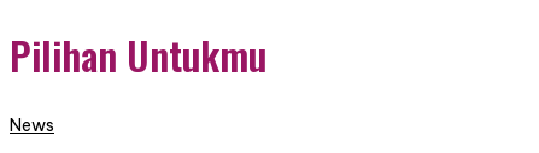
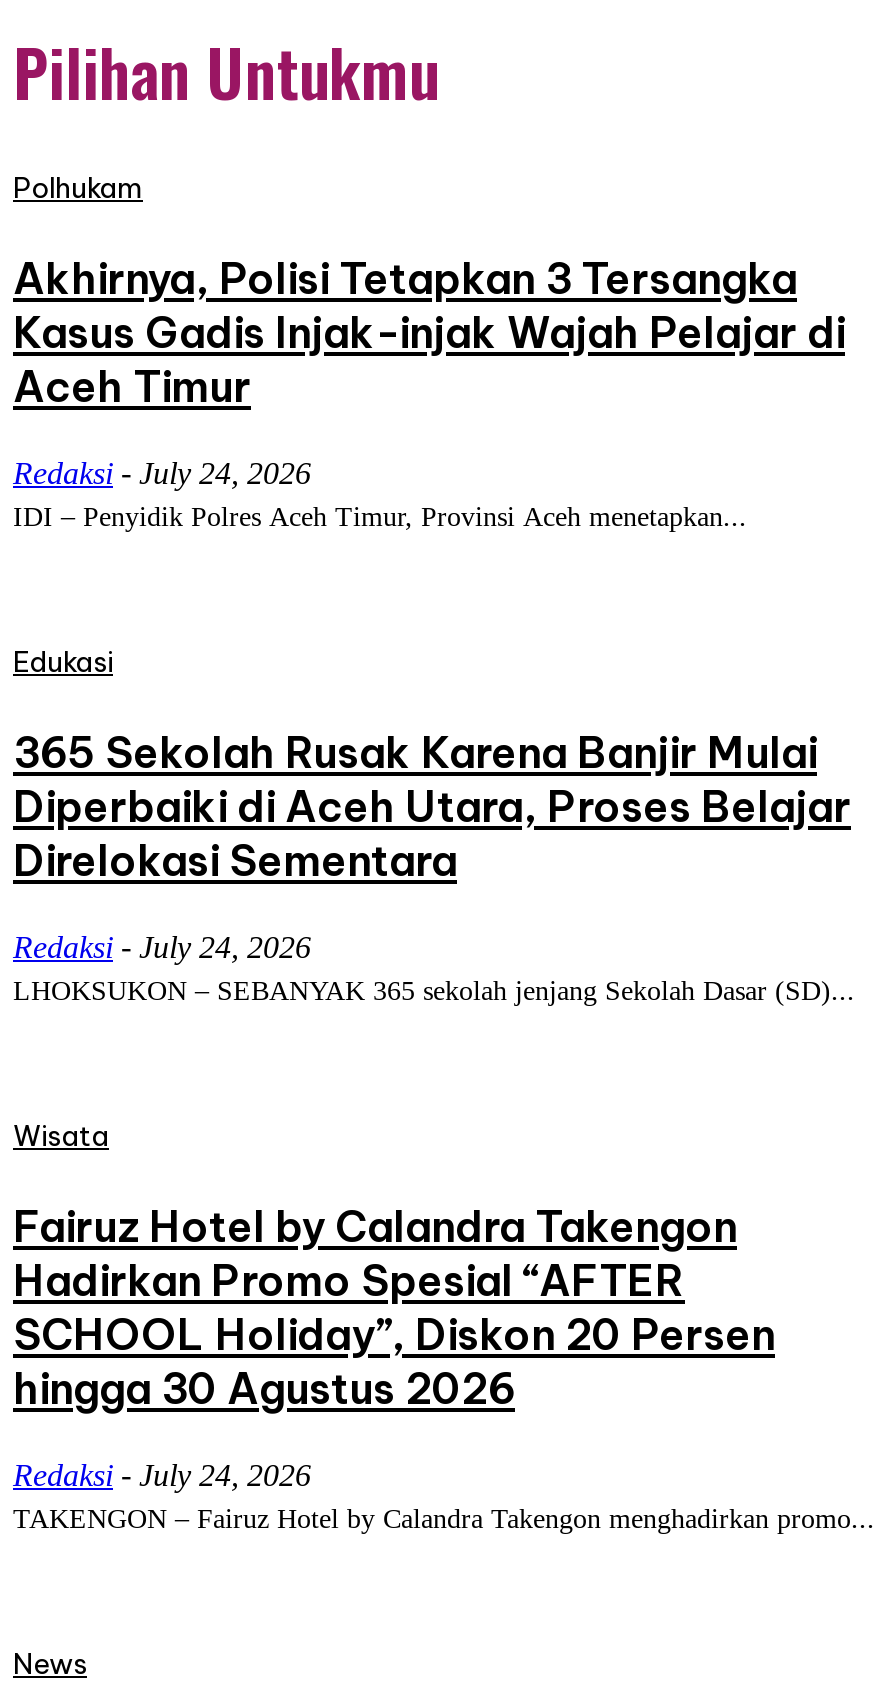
none -> [13,169,845,531] Polhukam | Akhirnya, Polisi Tetapkan 3 Tersangka | Kasus Gadis Injak-injak Wajah Pelajar di | Aceh Timur | Redaksi - July 24, 2026 | IDI – Penyidik Polres Aceh Timur, Provinsi Aceh menetapkan...
none -> [13,643,855,1005] Edukasi | 365 Sekolah Rusak Karena Banjir Mulai | Diperbaiki di Aceh Utara, Proses Belajar | Direlokasi Sementara | Redaksi - July 24, 2026 | LHOKSUKON – SEBANYAK 365 sekolah jenjang Sekolah Dasar (SD)...
none -> [13,1117,875,1533] Wisata | Fairuz Hotel by Calandra Takengon | Hadirkan Promo Spesial “AFTER | SCHOOL Holiday”, Diskon 20 Persen | hingga 30 Agustus 2026 | Redaksi - July 24, 2026 | TAKENGON – Fairuz Hotel by Calandra Takengon menghadirkan promo...

